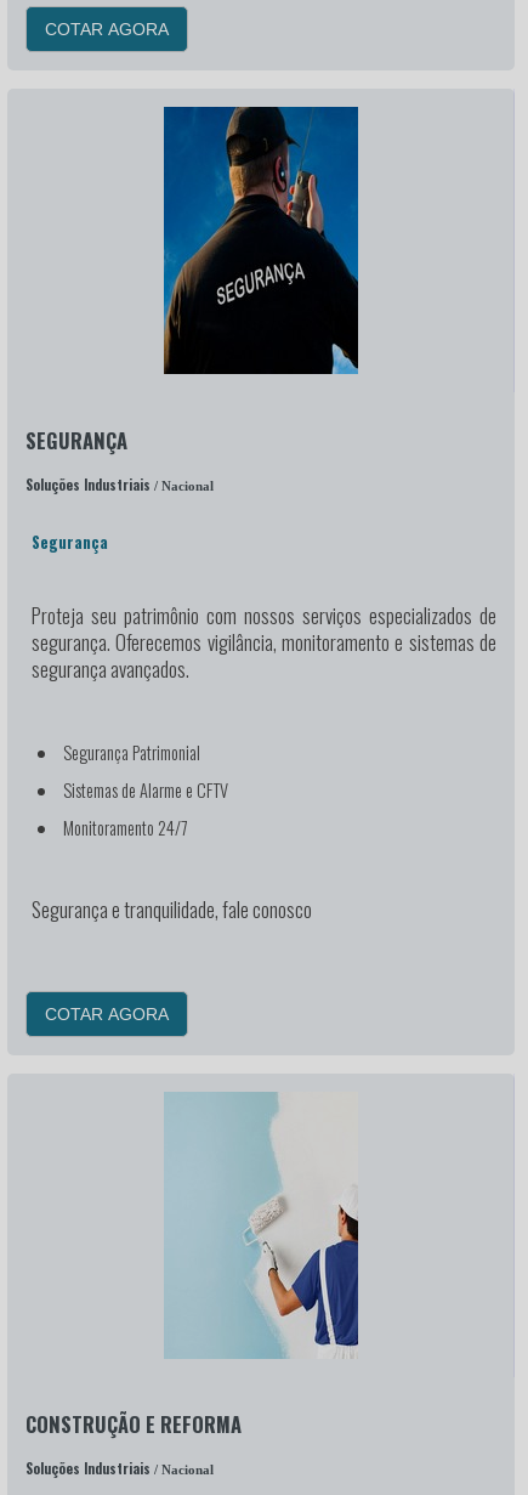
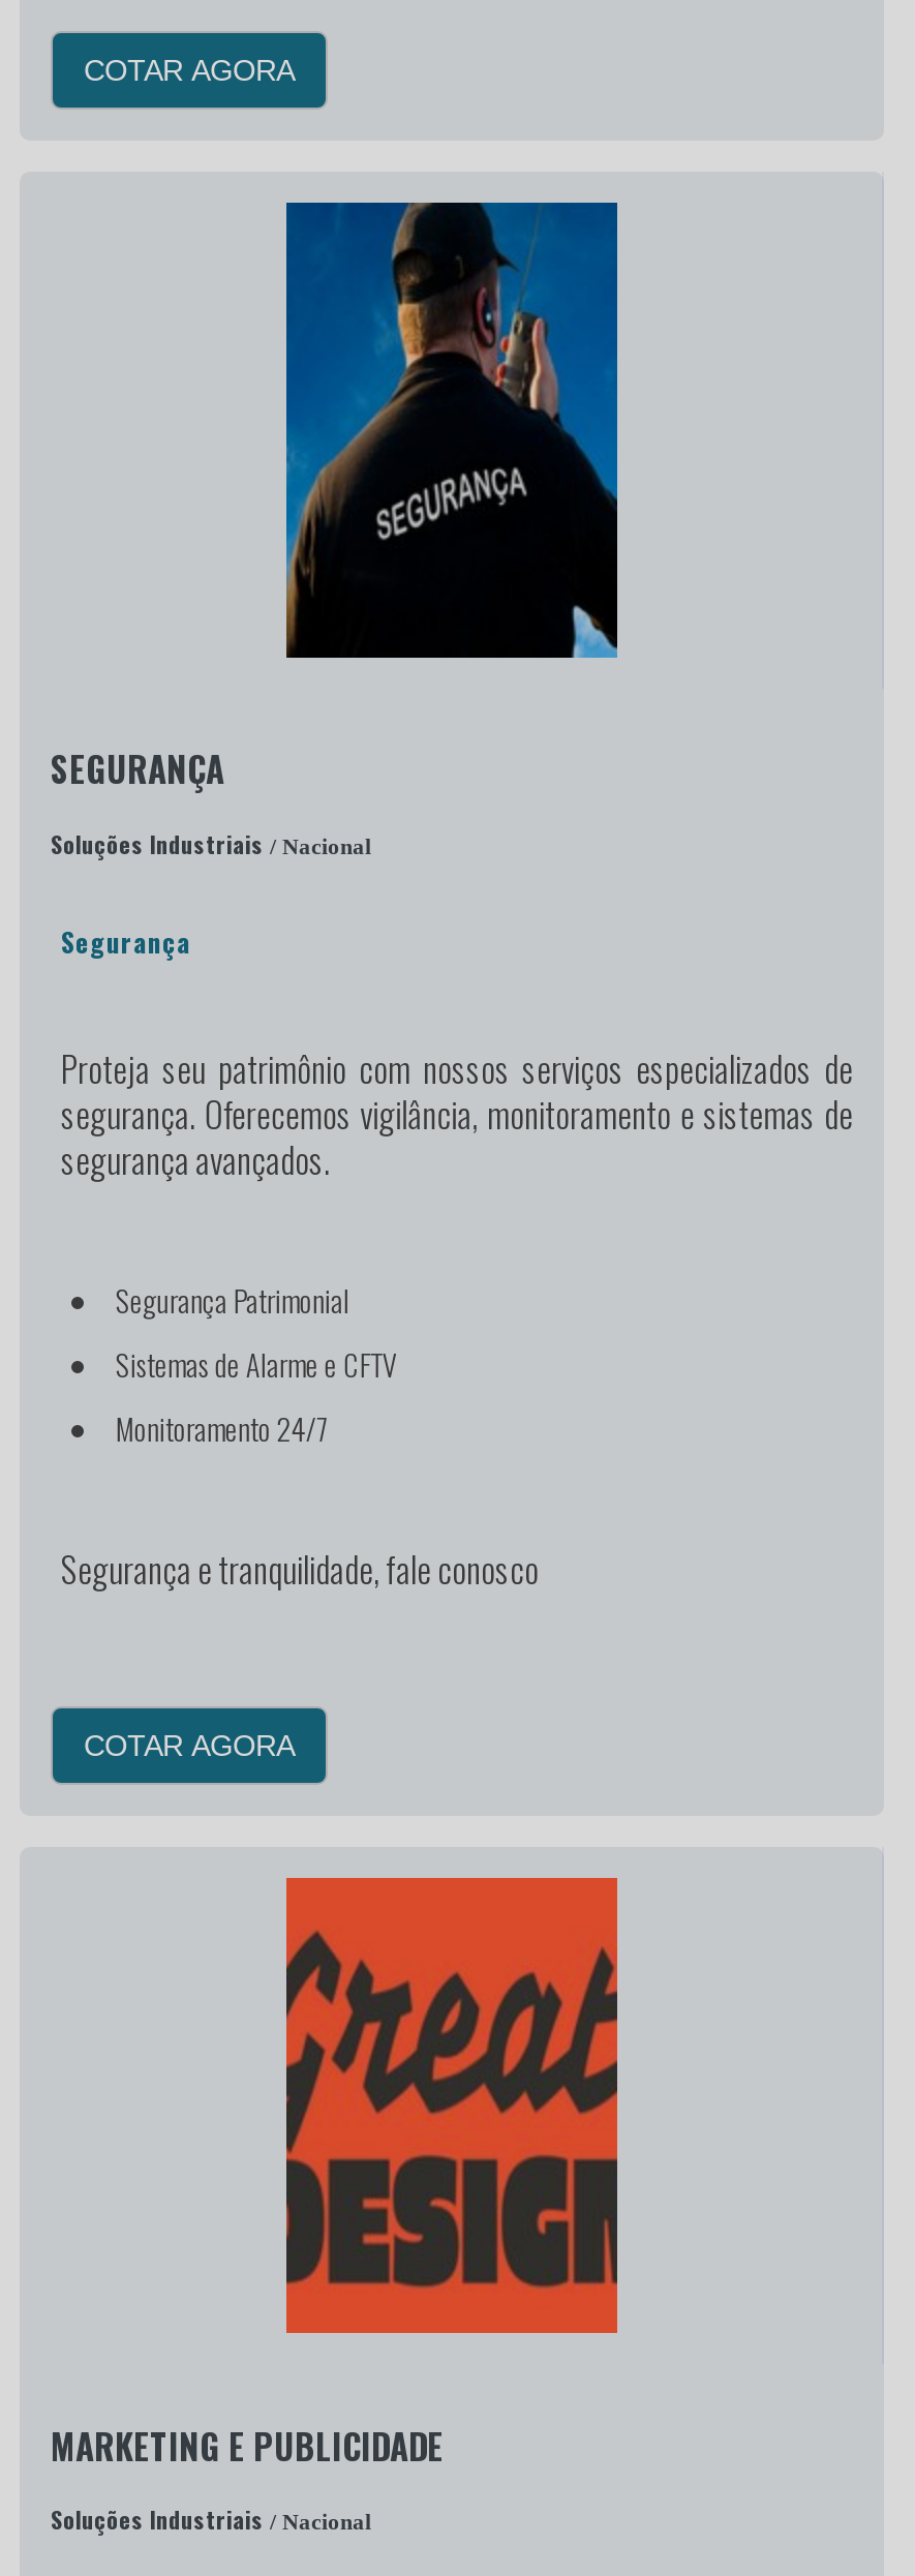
[164,1091,359,1359] [image] -> [284,1875,619,2336] [image]
[25,1409,242,1440] CONSTRUÇÃO E REFORMA -> [51,2420,444,2471] MARKETING E PUBLICIDADE

